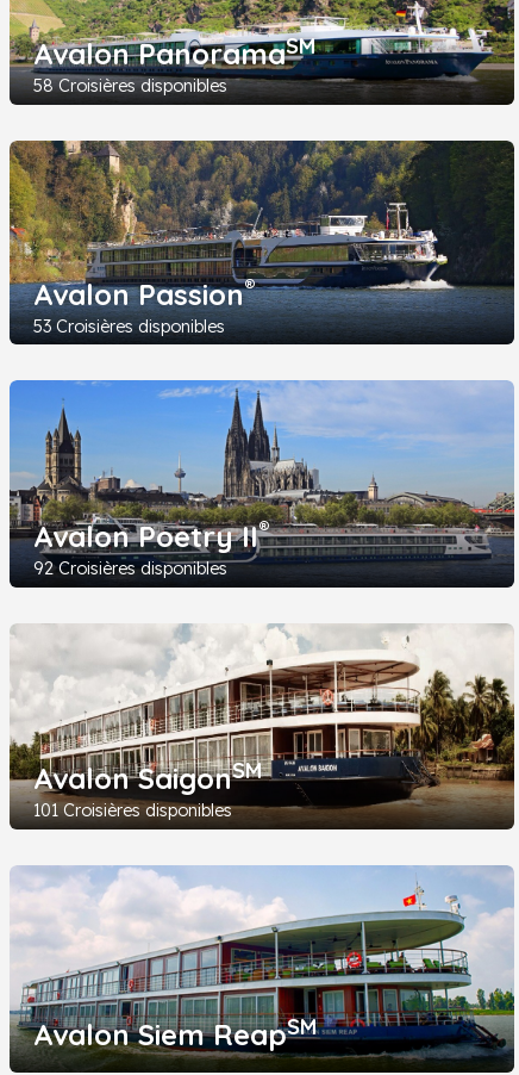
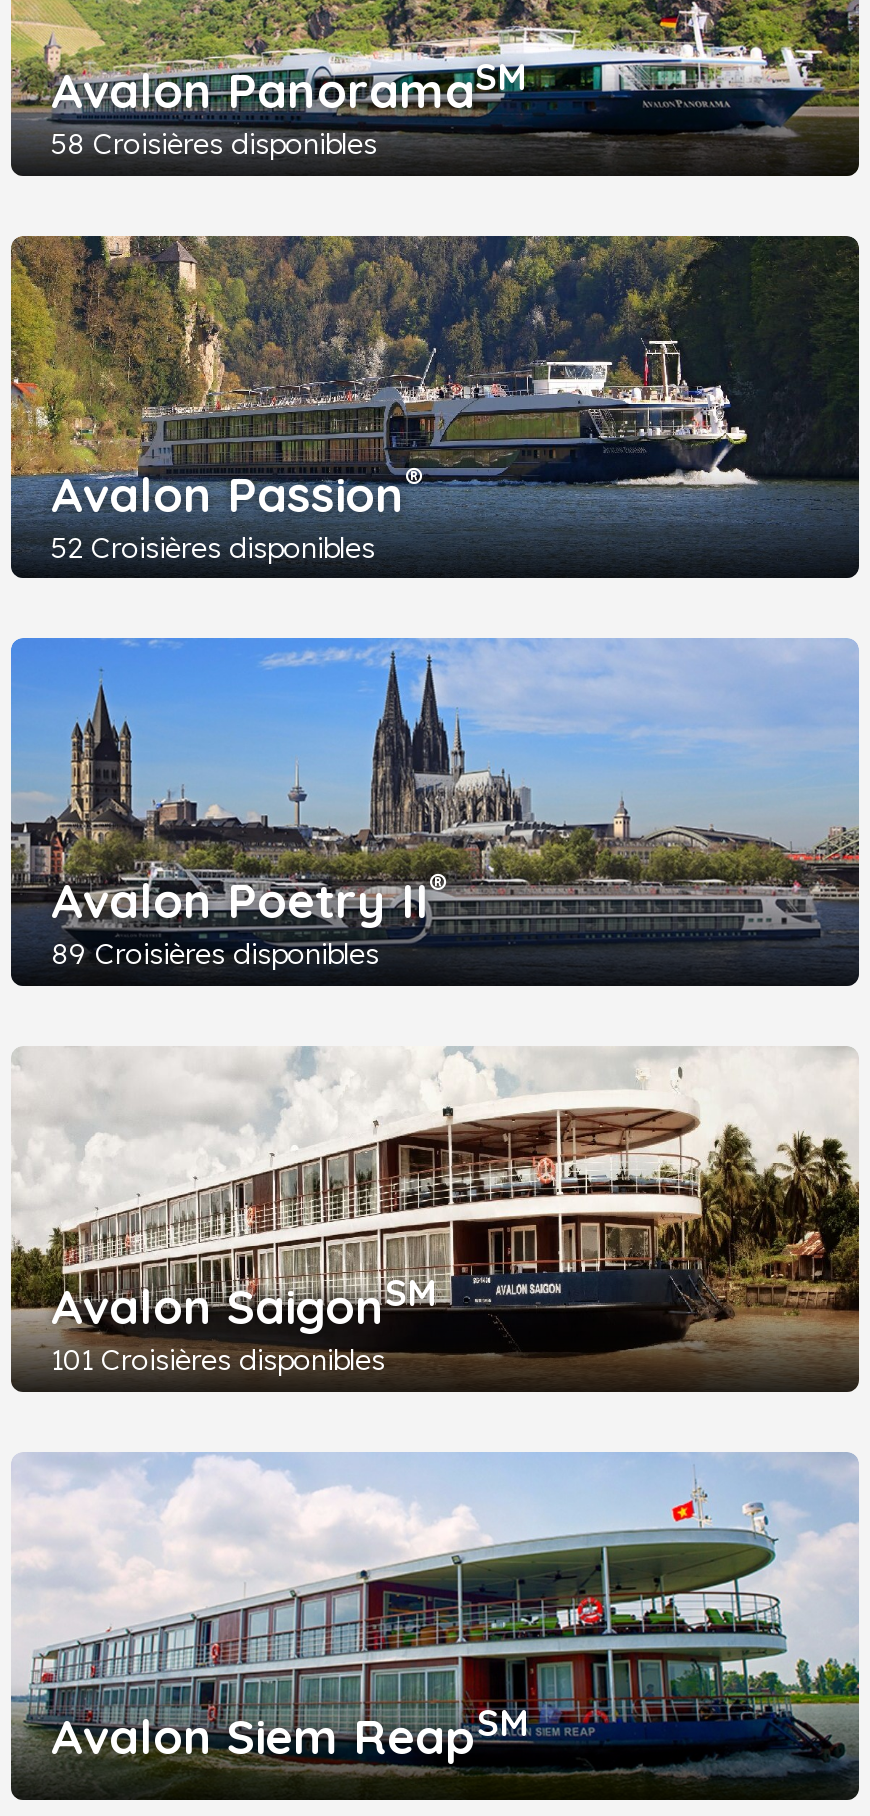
[33,315,225,337] 53 Croisières disponibles -> [51,529,375,565] 52 Croisières disponibles
[33,558,227,579] 92 Croisières disponibles -> [51,936,379,972] 89 Croisières disponibles

